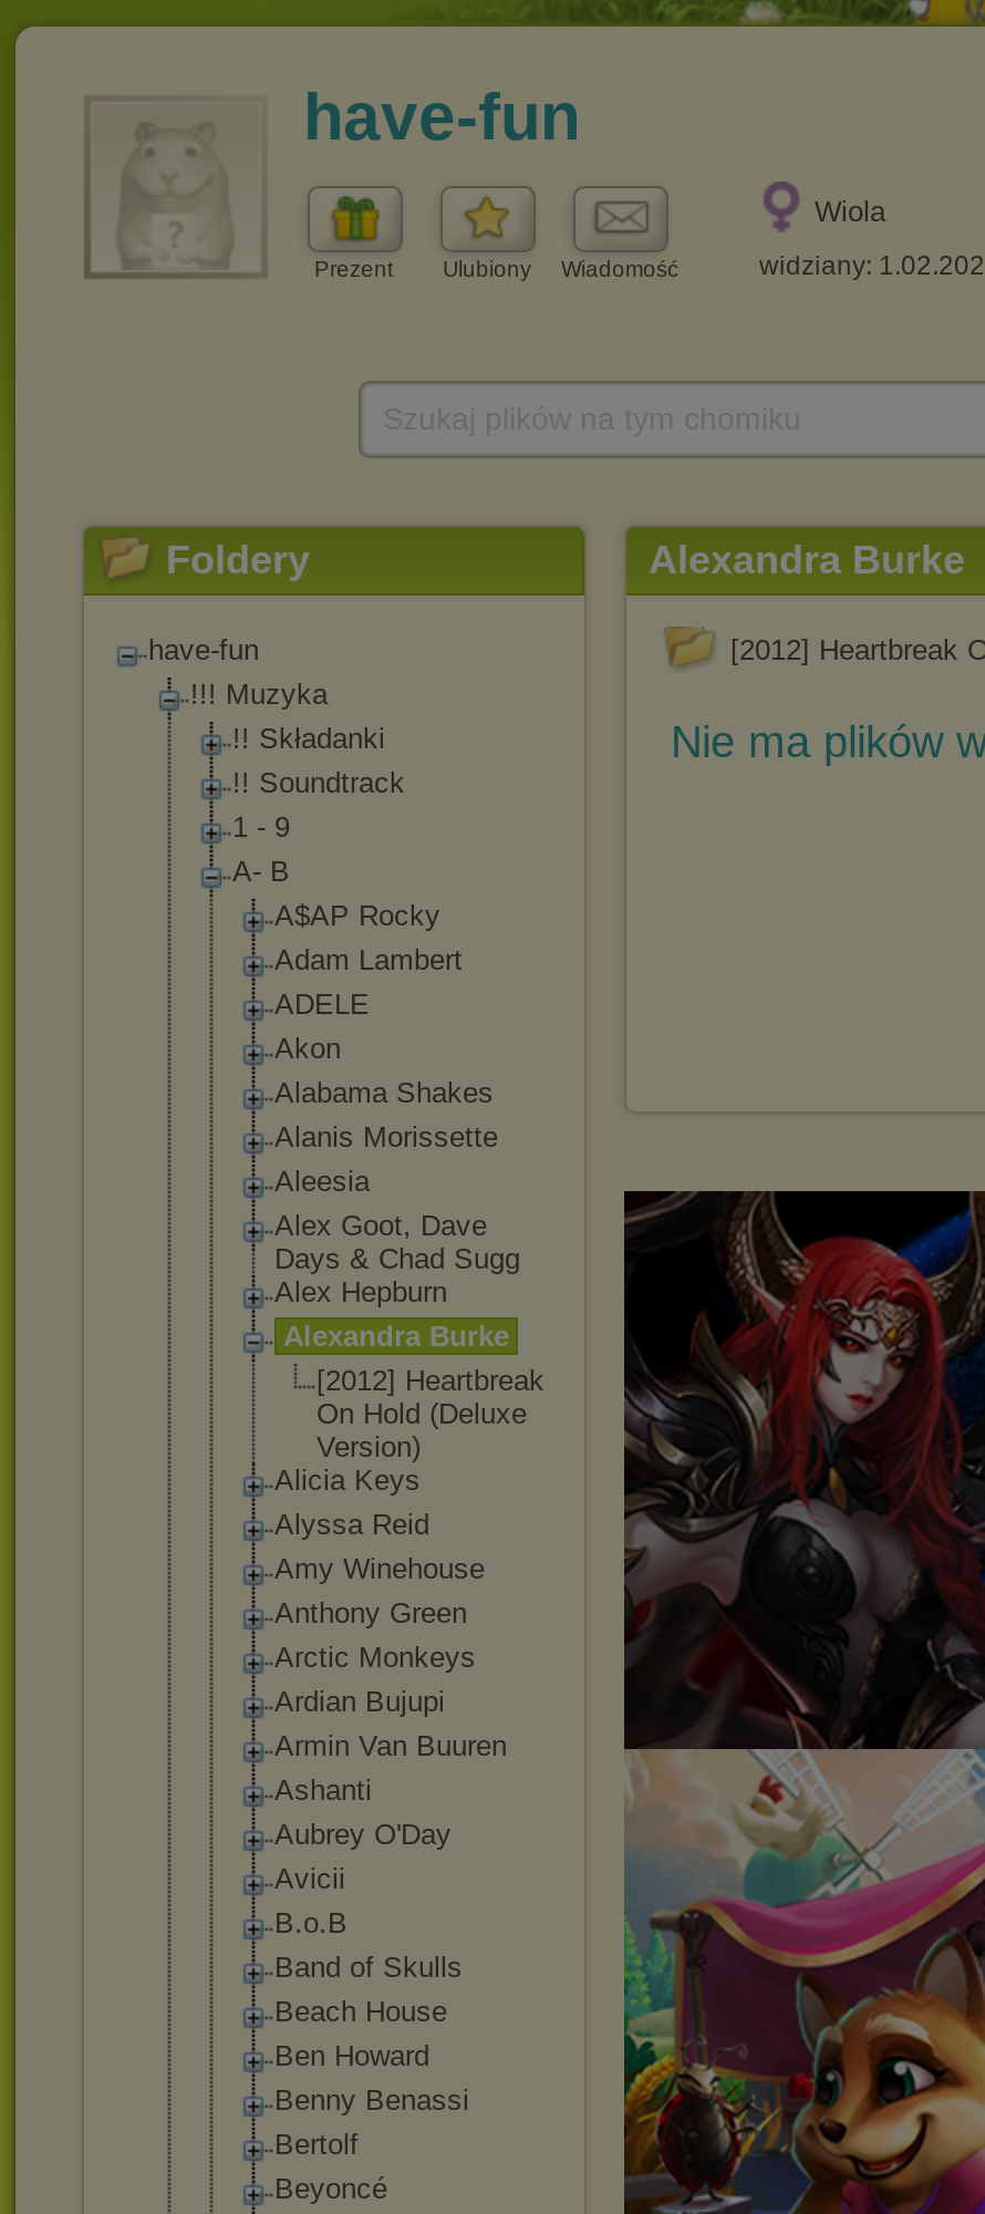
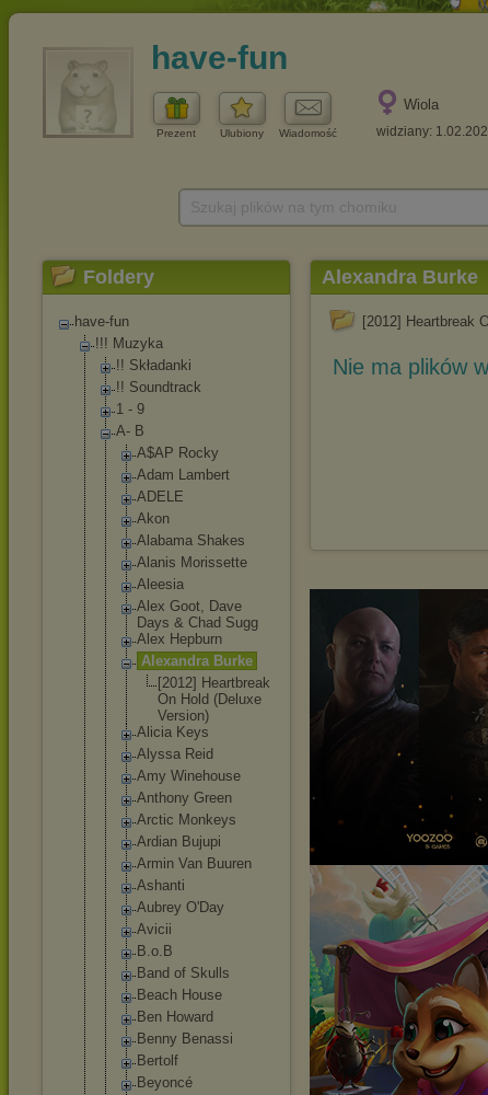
[622,1191,978,1749] [image] -> [310,589,485,866] [image]

